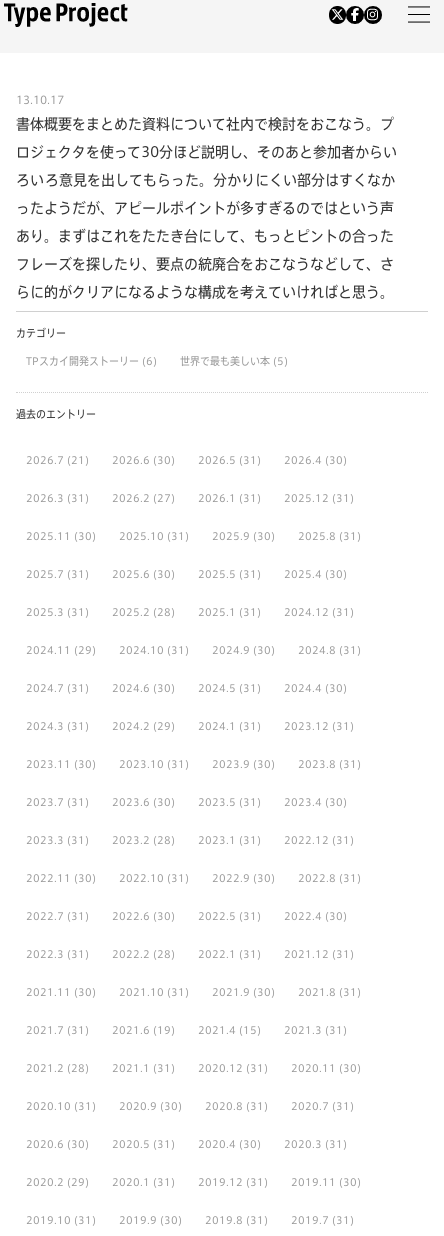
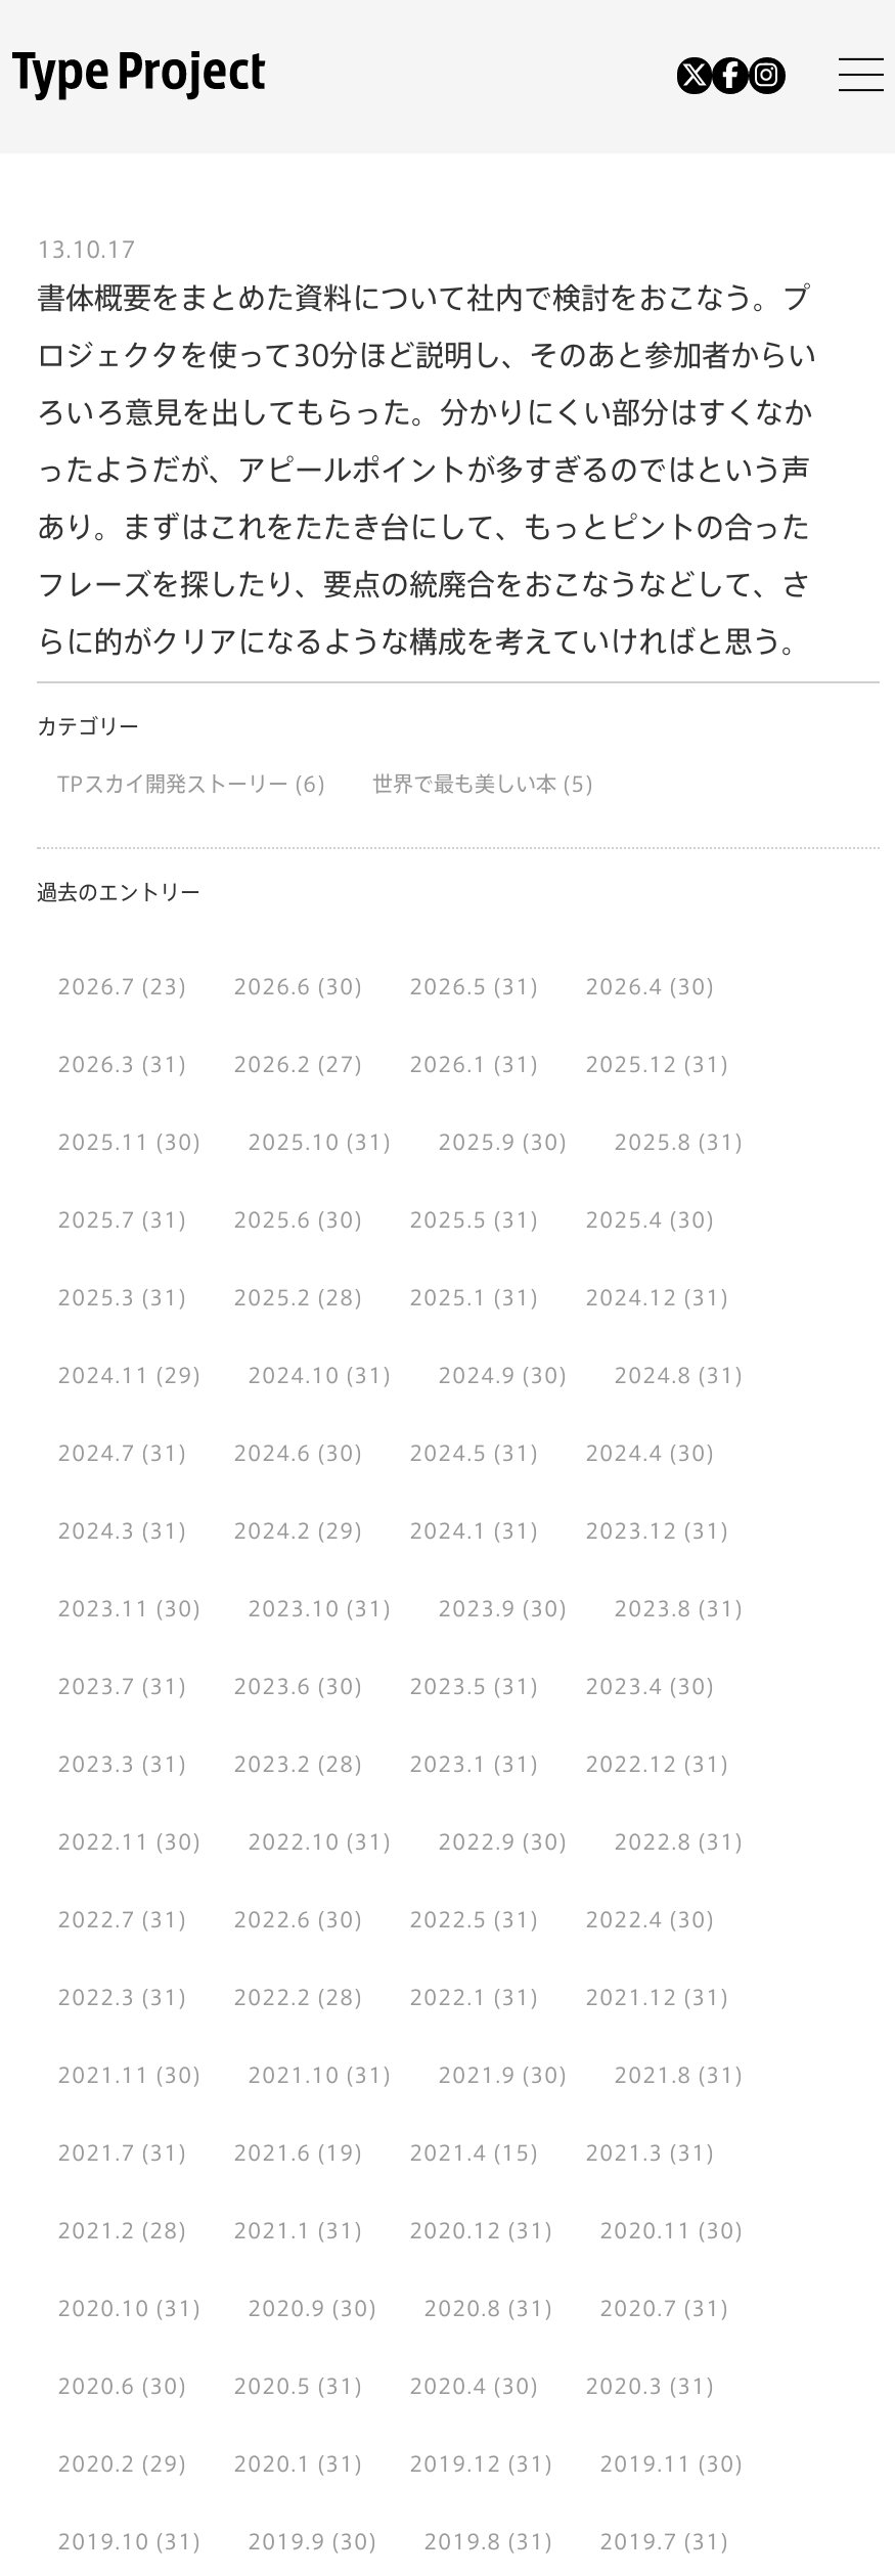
[26,453,347,467] 2026.7 (21) 2026.6 (30) 2026.5 (31) 2026.4 (30) -> [57,971,714,1000] 2026.7 (23) 2026.6 (30) 2026.5 (31) 2026.4 (30)

